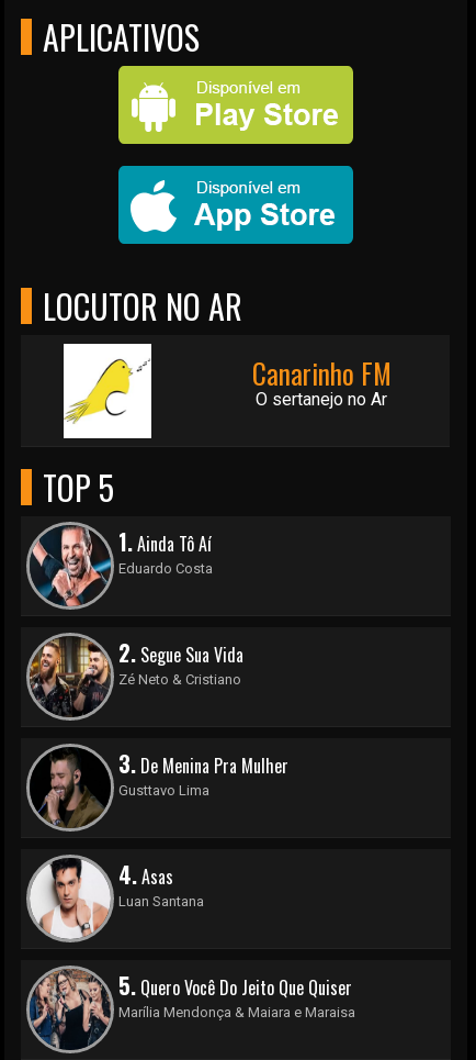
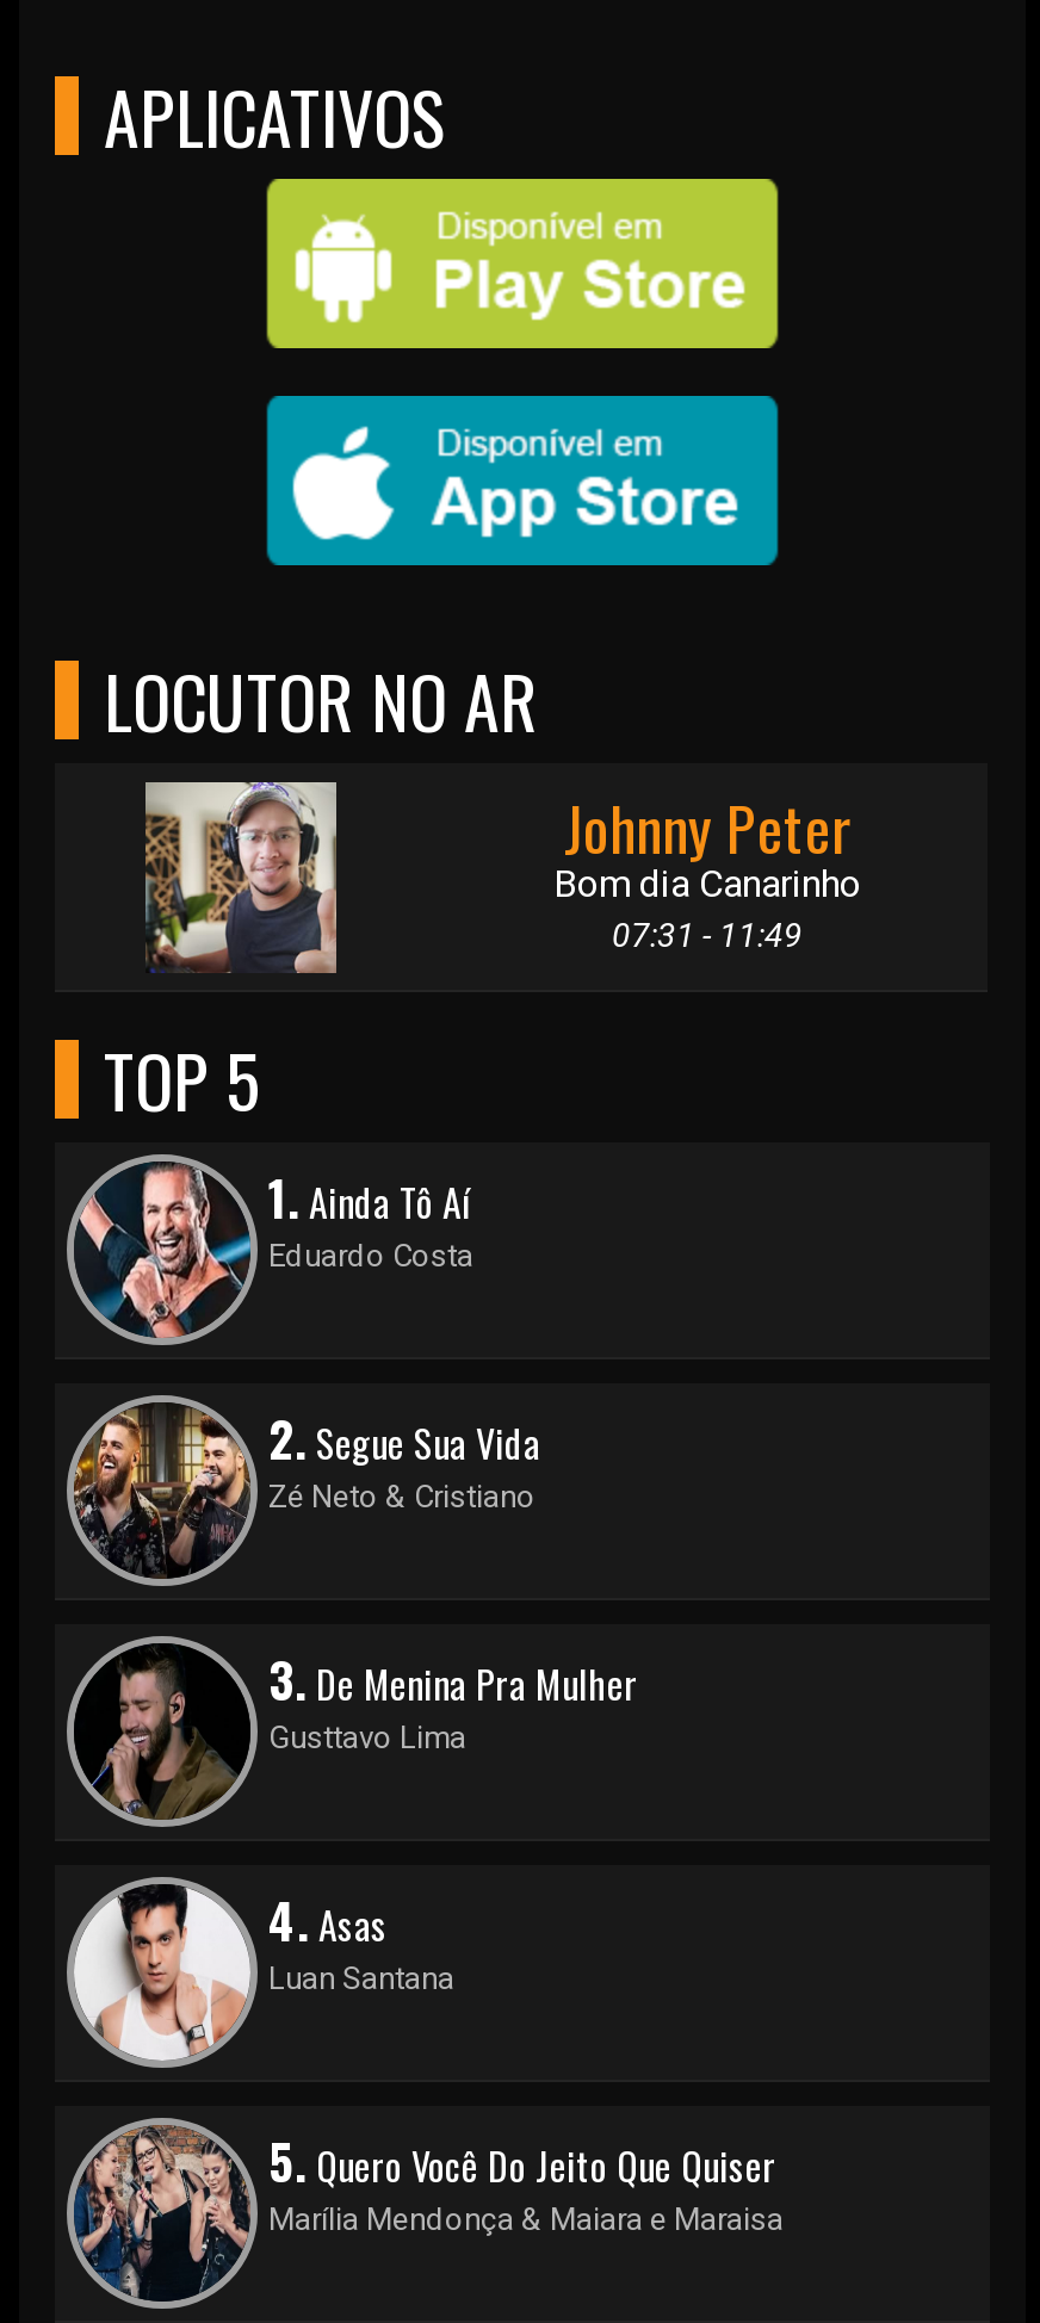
[63,343,152,439] [image] -> [143,780,339,973] [image]
[252,353,391,410] Canarinho FM | O sertanejo no Ar -> [553,782,861,954] Johnny Peter | Bom dia Canarinho | 07:31 - 11:49

